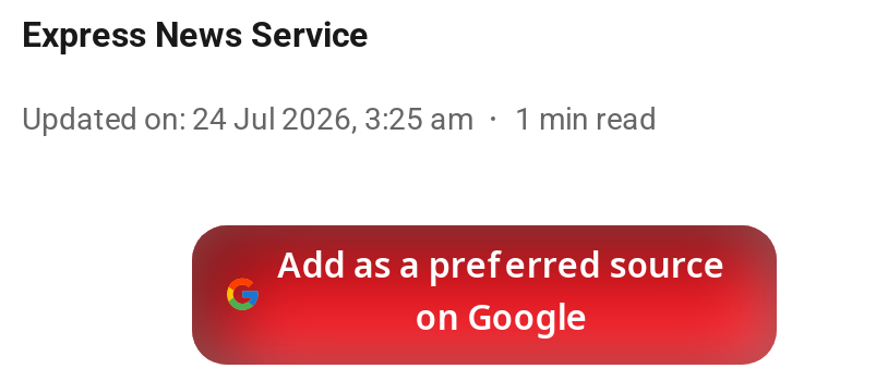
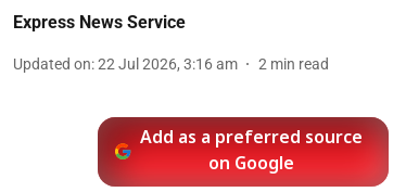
[22,102,473,137] Updated on: 24 Jul 2026, 3:25 am -> [13,56,238,73] Updated on: 22 Jul 2026, 3:16 am
[515,102,657,137] 1 min read -> [258,56,329,73] 2 min read

